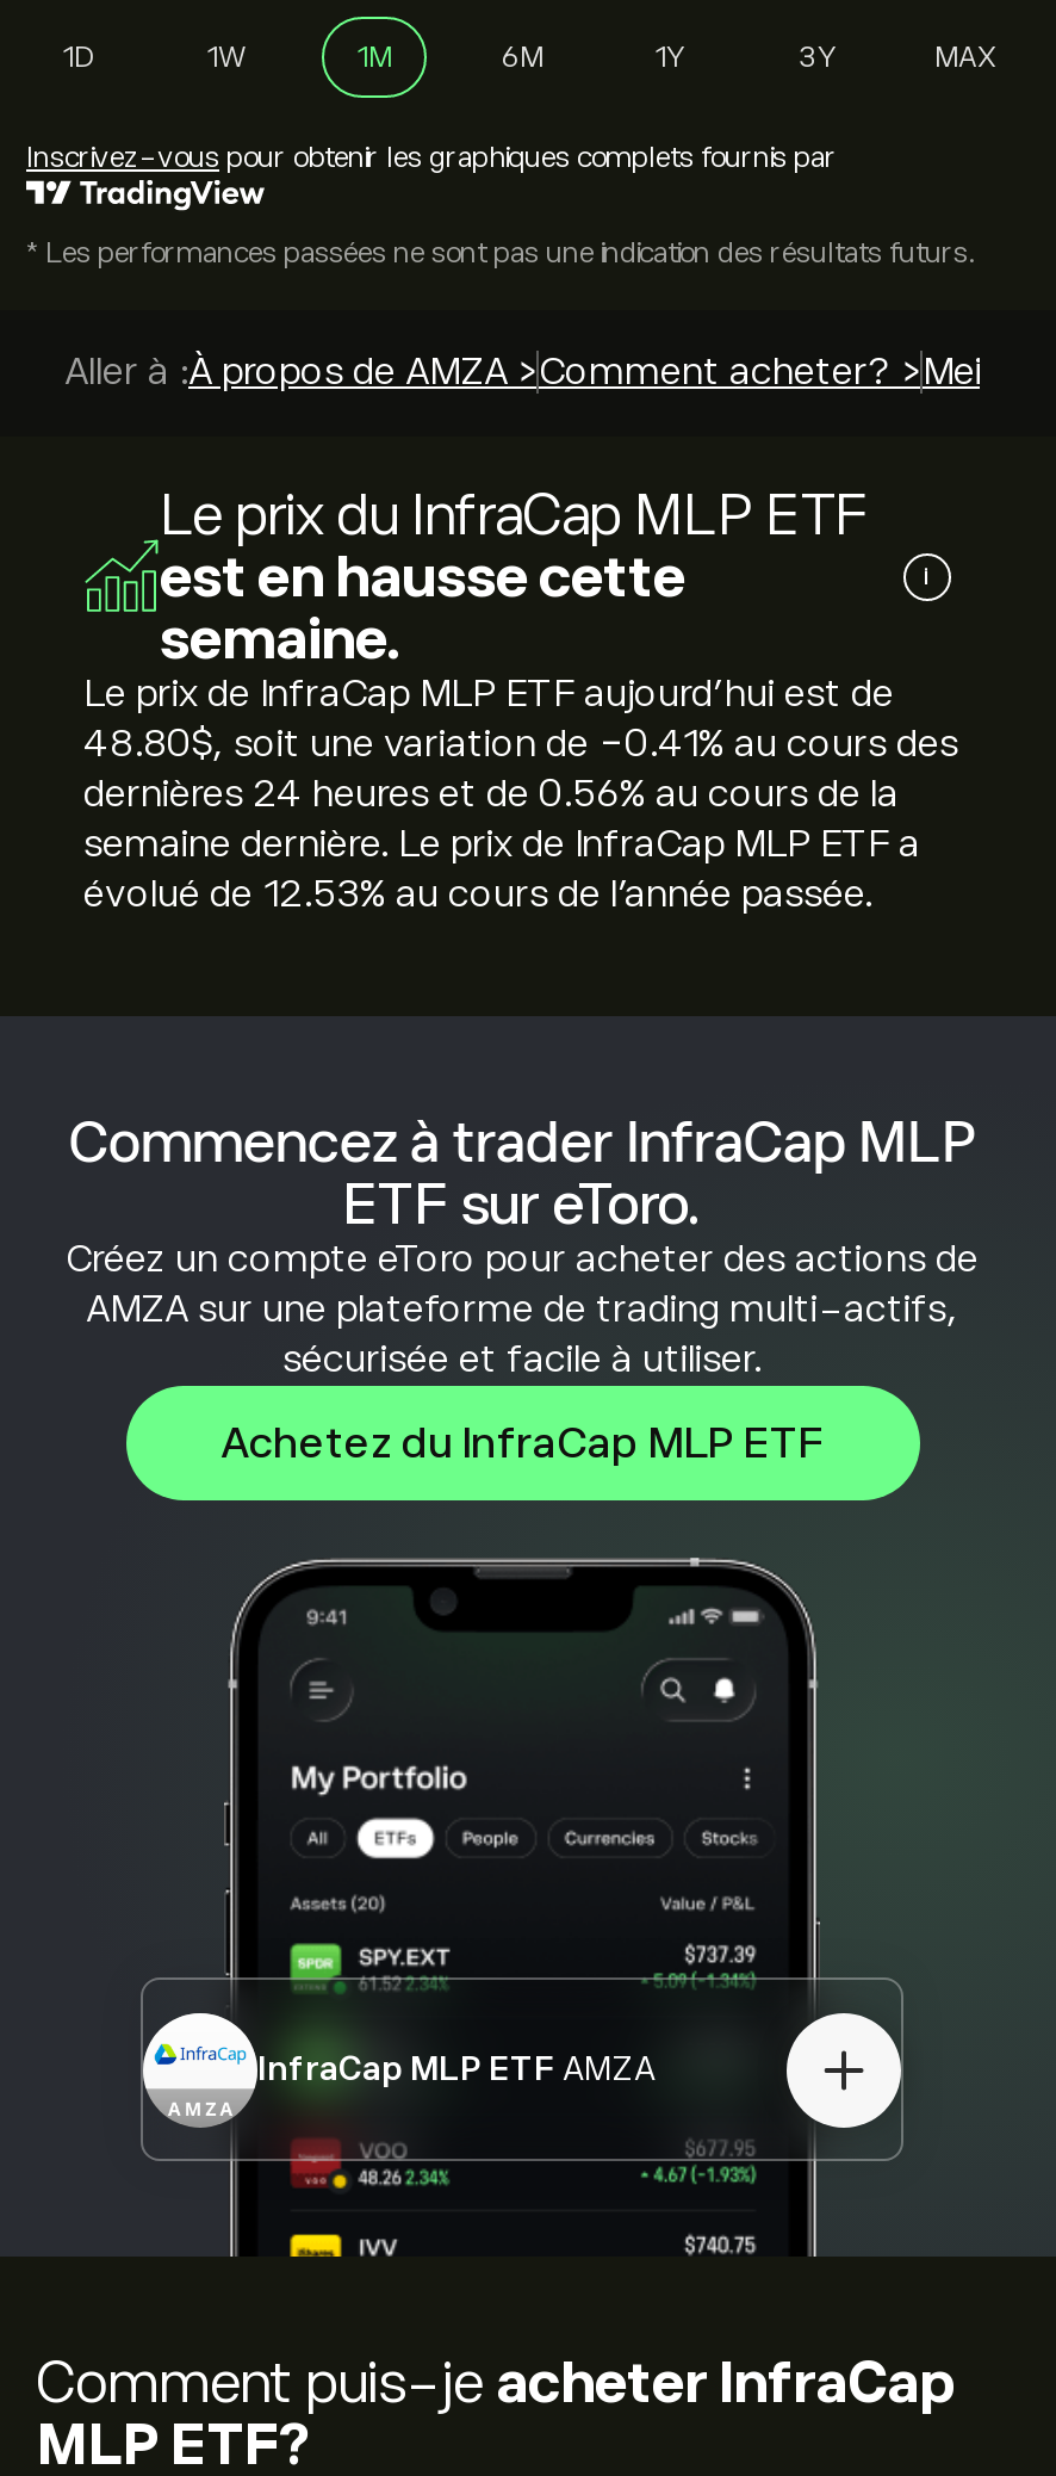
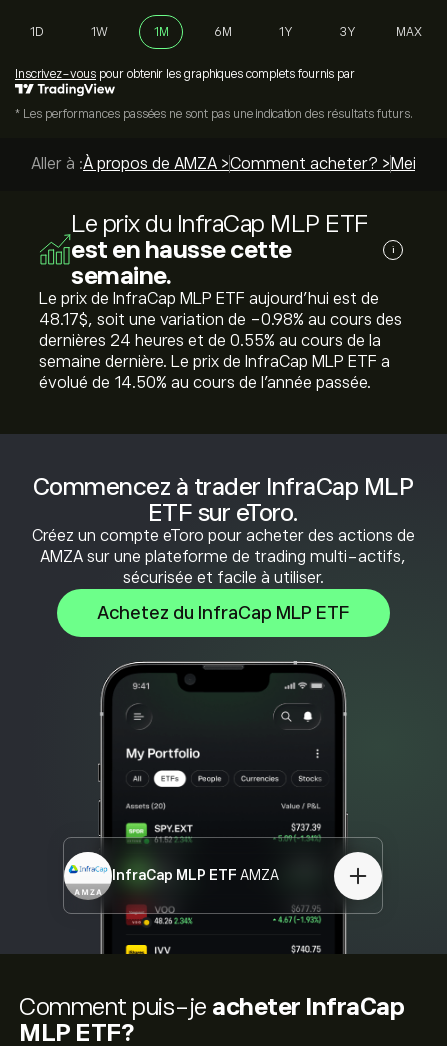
[83,723,958,766] 48.80$, soit une variation de -0.41% au cours des -> [39,311,402,329] 48.17$, soit une variation de -0.98% au cours des
[83,773,899,816] dernières 24 heures et de 0.56% au cours de la -> [39,332,381,350] dernières 24 heures et de 0.55% au cours de la
[83,873,872,916] évolué de 12.53% au cours de l'année passée. -> [39,374,371,392] évolué de 14.50% au cours de l'année passée.

